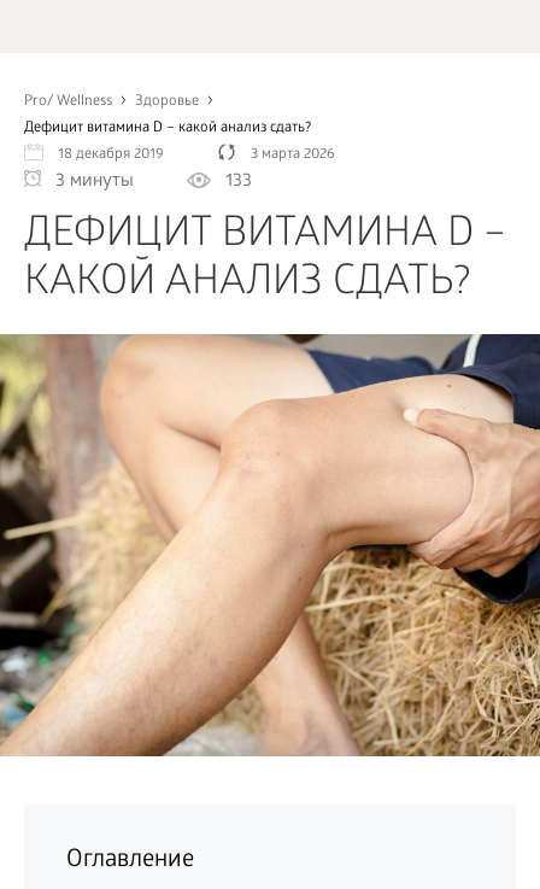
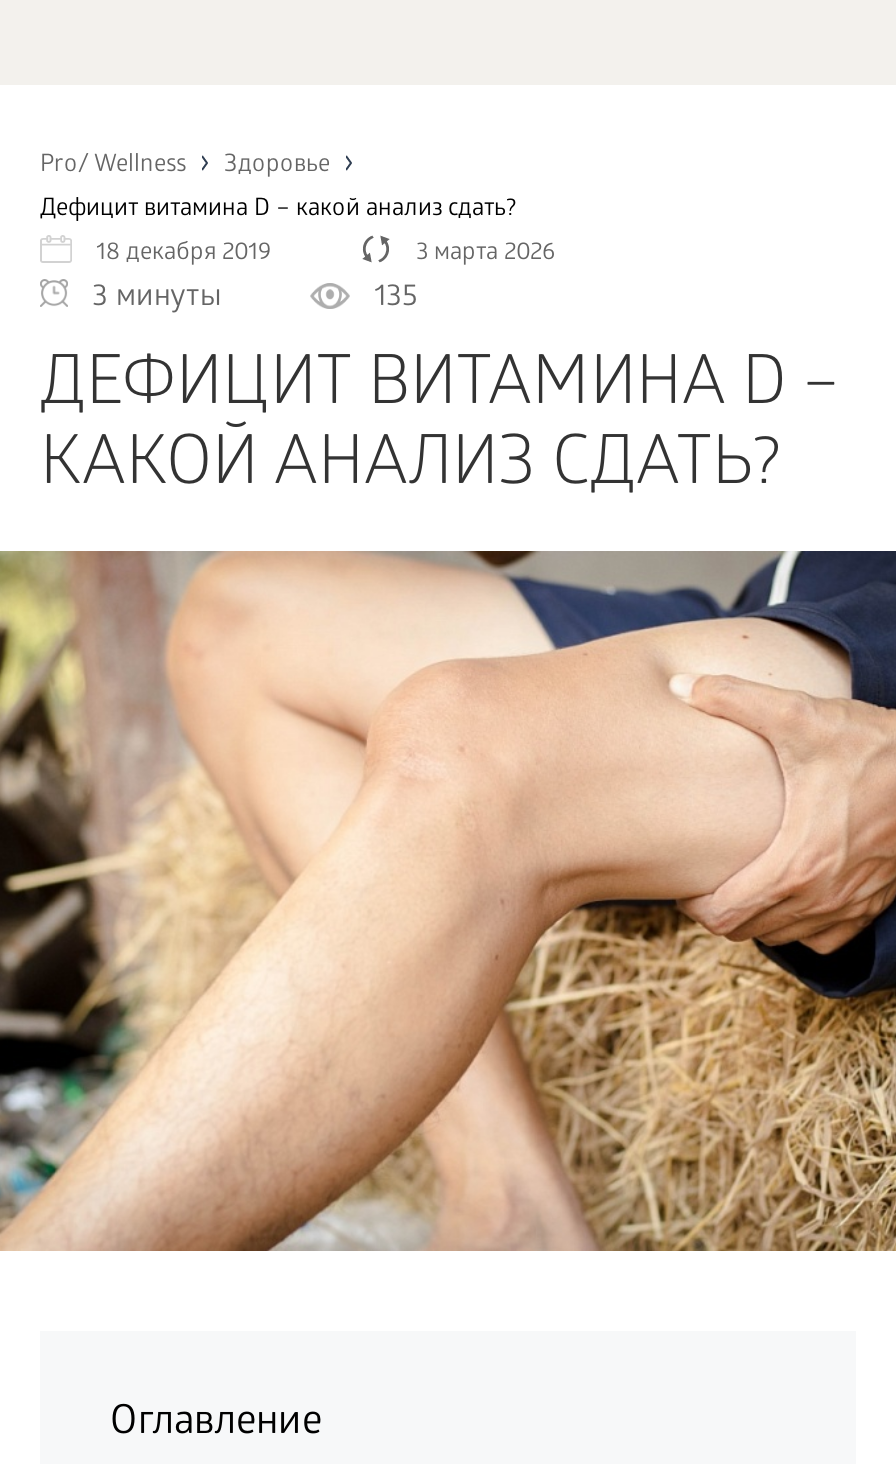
[225,171,252,193] 133 -> [374,281,418,317] 135

